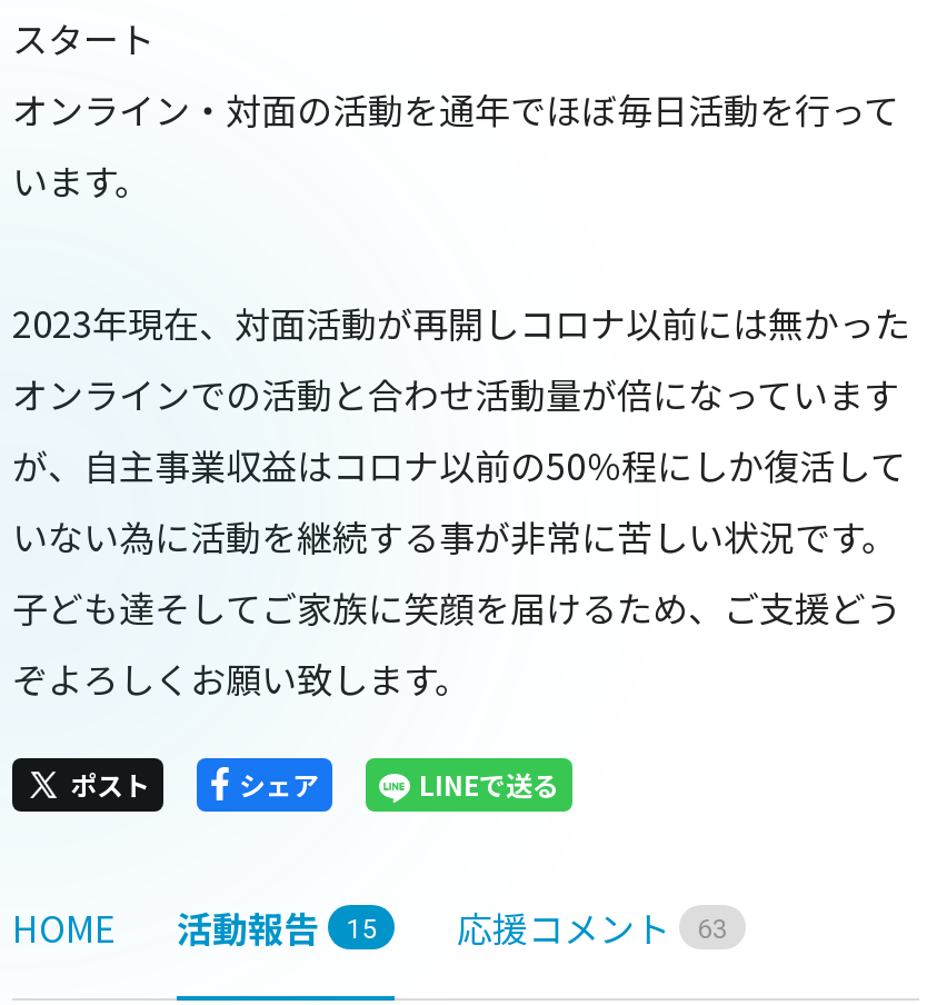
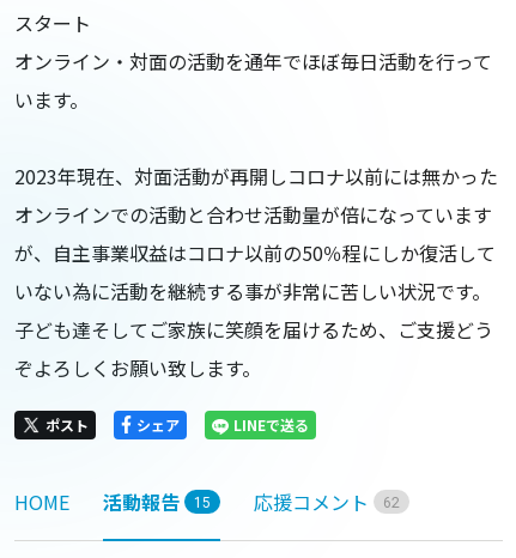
[457,899,728,953] 応援コメント 63 -> [254,487,400,515] 応援コメント 62

